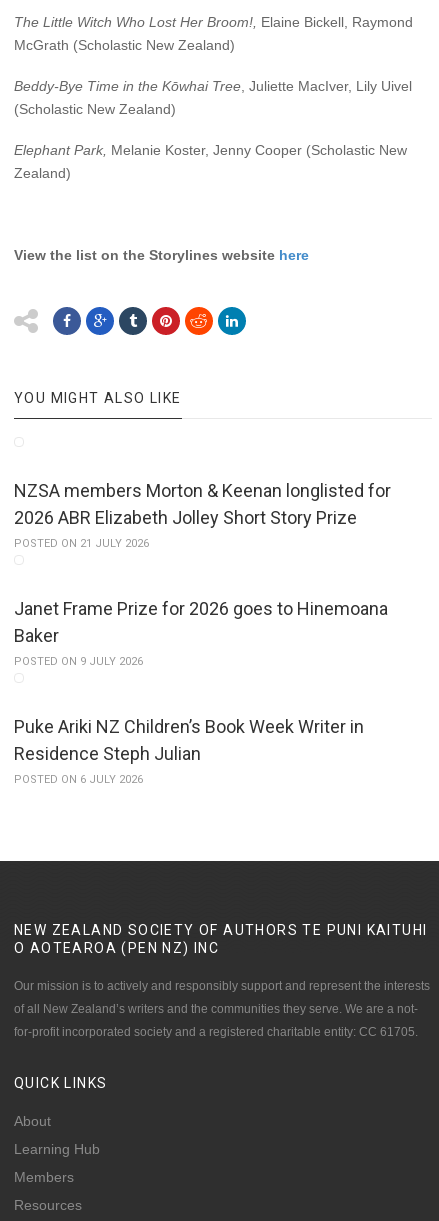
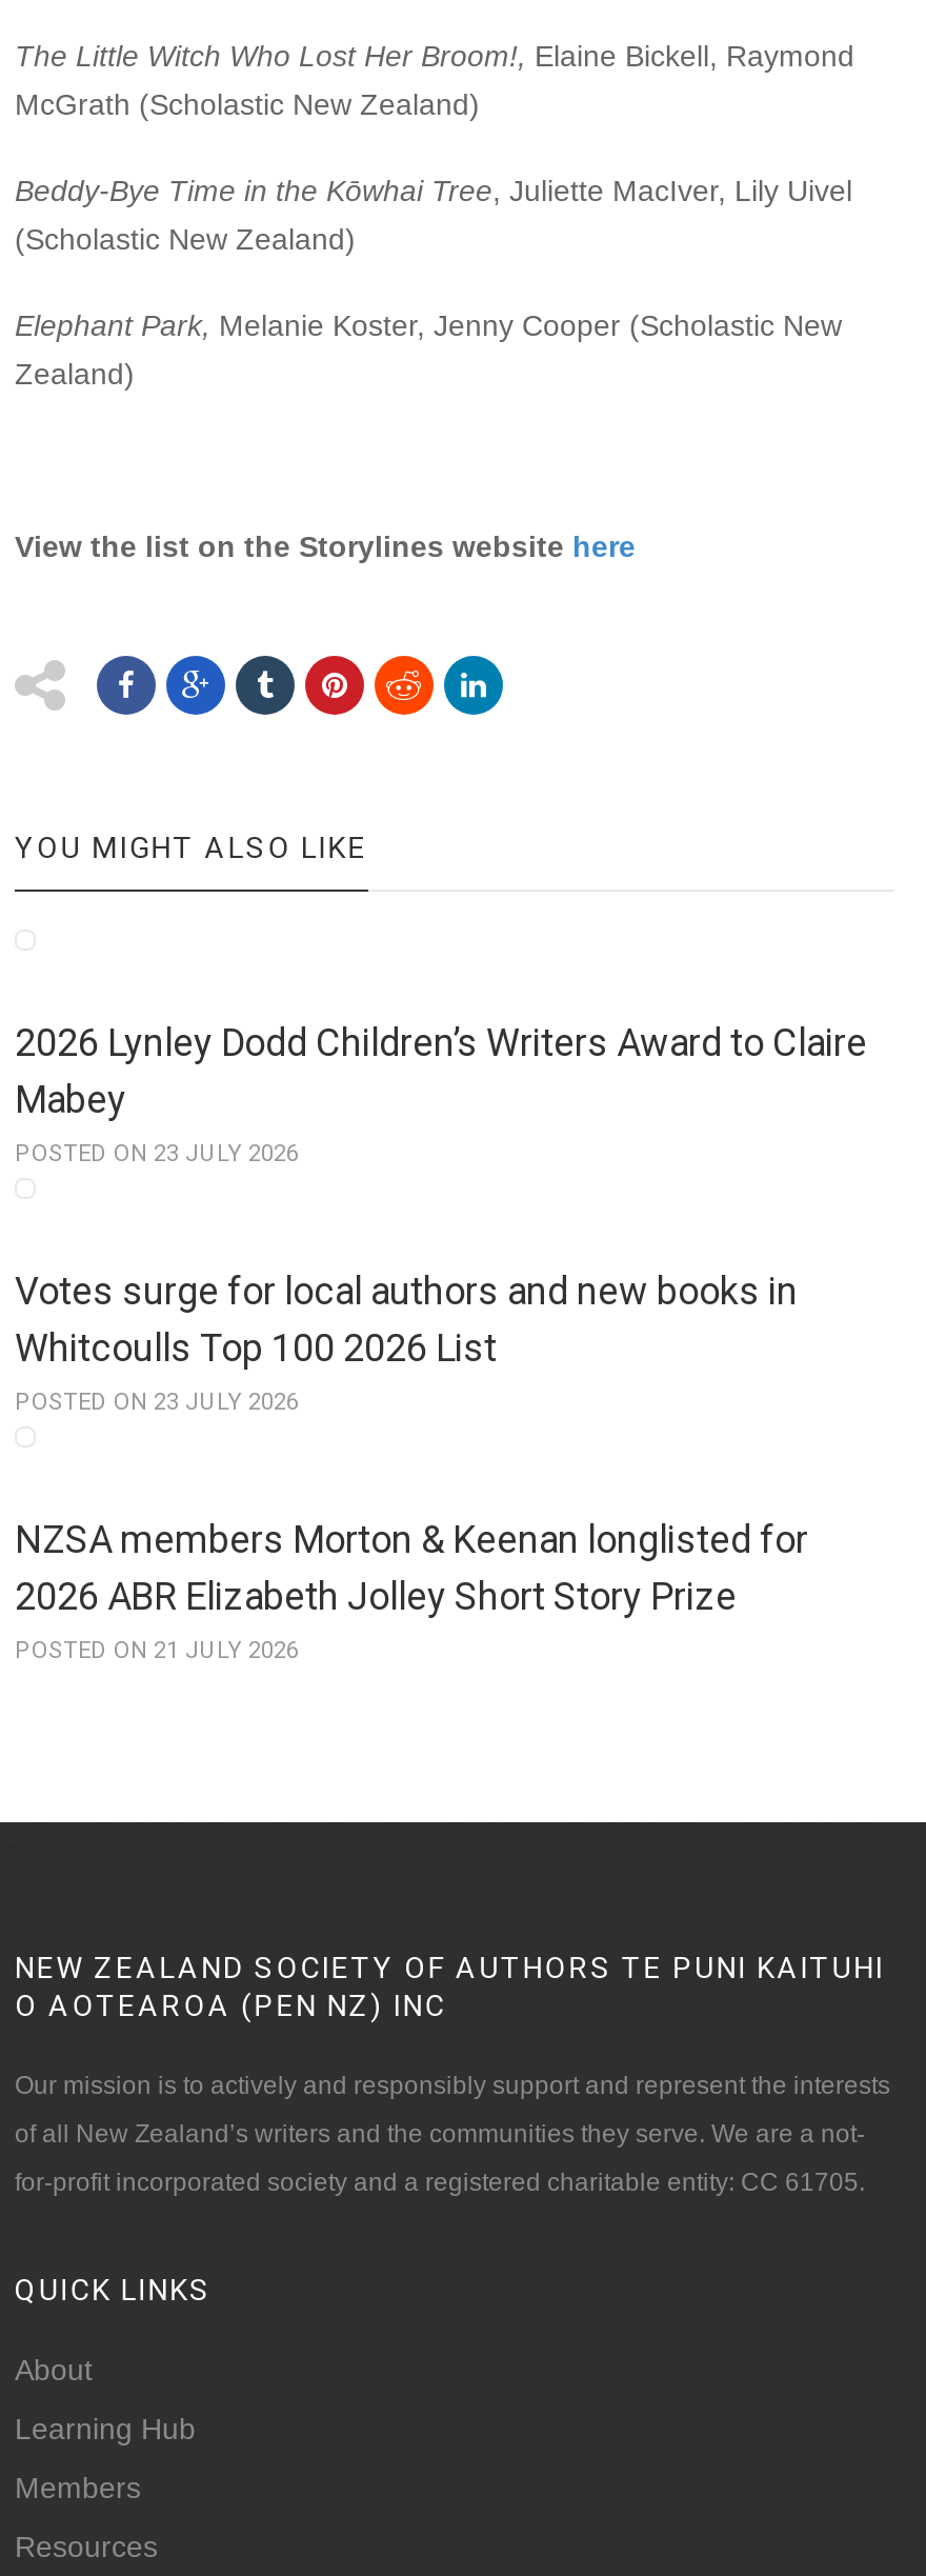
none -> [15,1019,867,1415] 2026 Lynley Dodd Children’s Writers Award to Claire | Mabey | POSTED ON 23 JULY 2026 | Votes surge for local authors and new books in | Whitcoulls Top 100 2026 List | POSTED ON 23 JULY 2026
moved [14,480,391,550] -> [15,1516,808,1664]: NZSA members Morton & Keenan longlisted for | 2026 ABR Elizabeth Jolley Short Story Prize | POSTED ON 21 JULY 2026
[14,598,388,786] Janet Frame Prize for 2026 goes to Hinemoana | Baker | POSTED ON 9 JULY 2026 | Puke Ariki NZ Children’s Book Week Writer in | Residence Steph Julian | POSTED ON 6 JULY 2026 -> none

